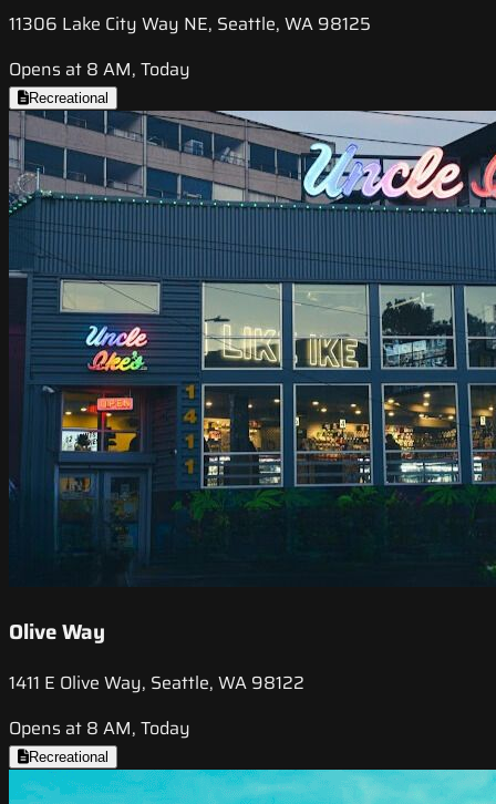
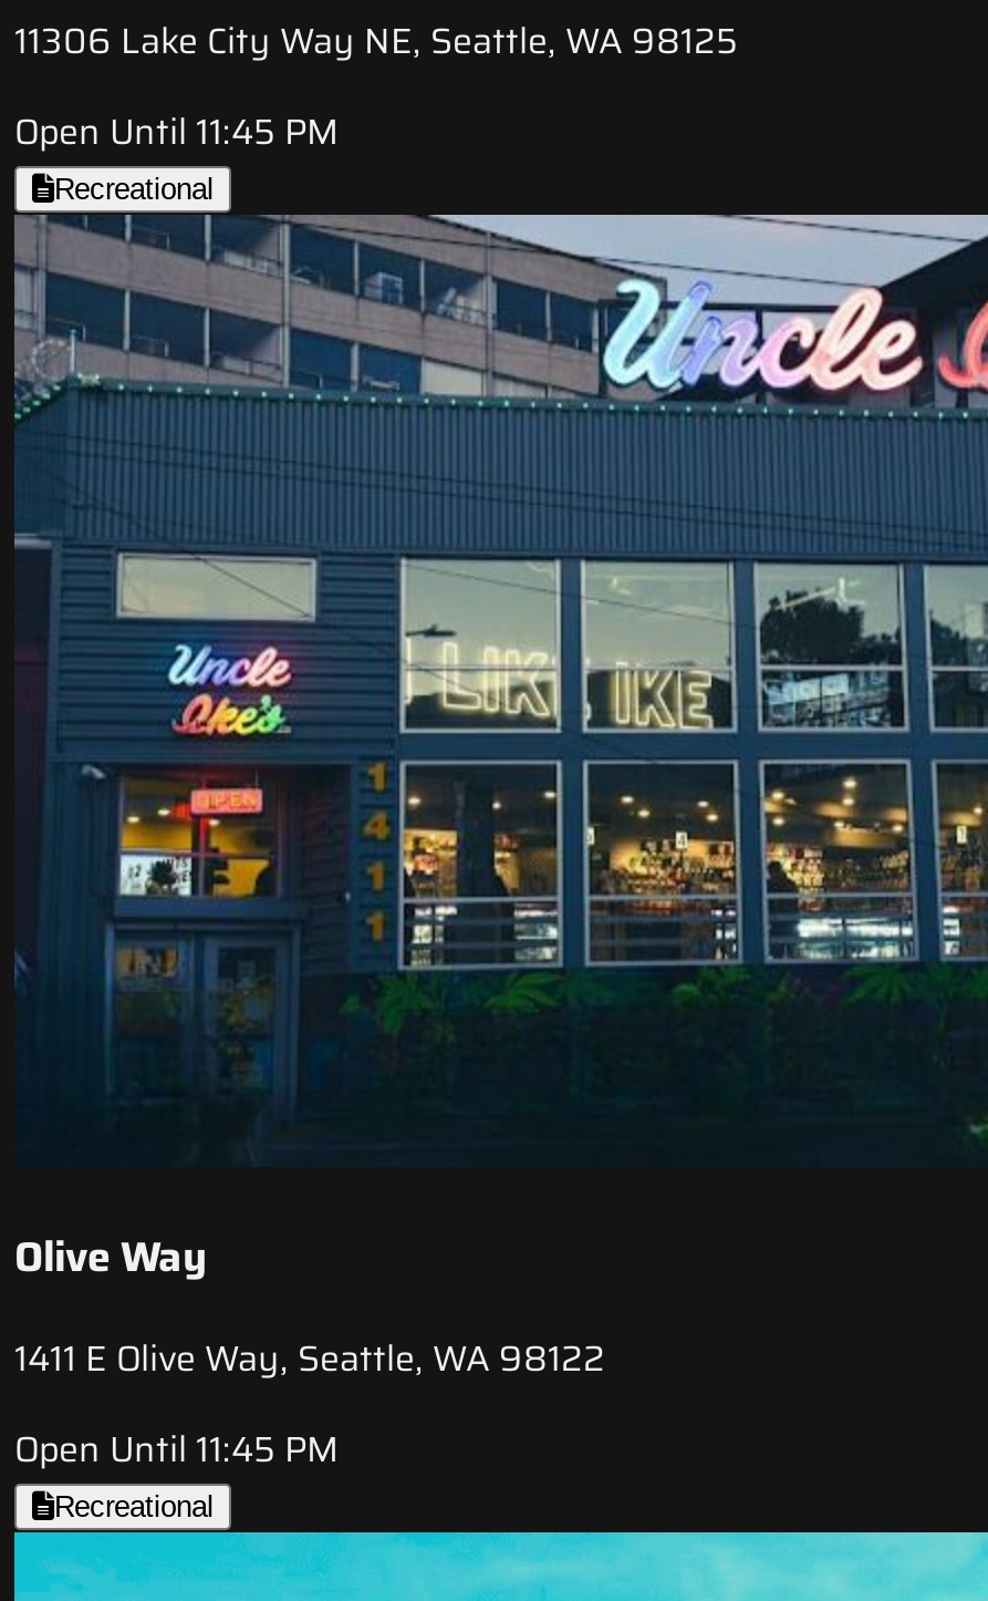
[9,56,190,84] Opens at 8 AM, Today -> [14,105,340,160] Open Until 11:45 PM
[9,714,190,742] Opens at 8 AM, Today -> [14,1421,340,1477] Open Until 11:45 PM

